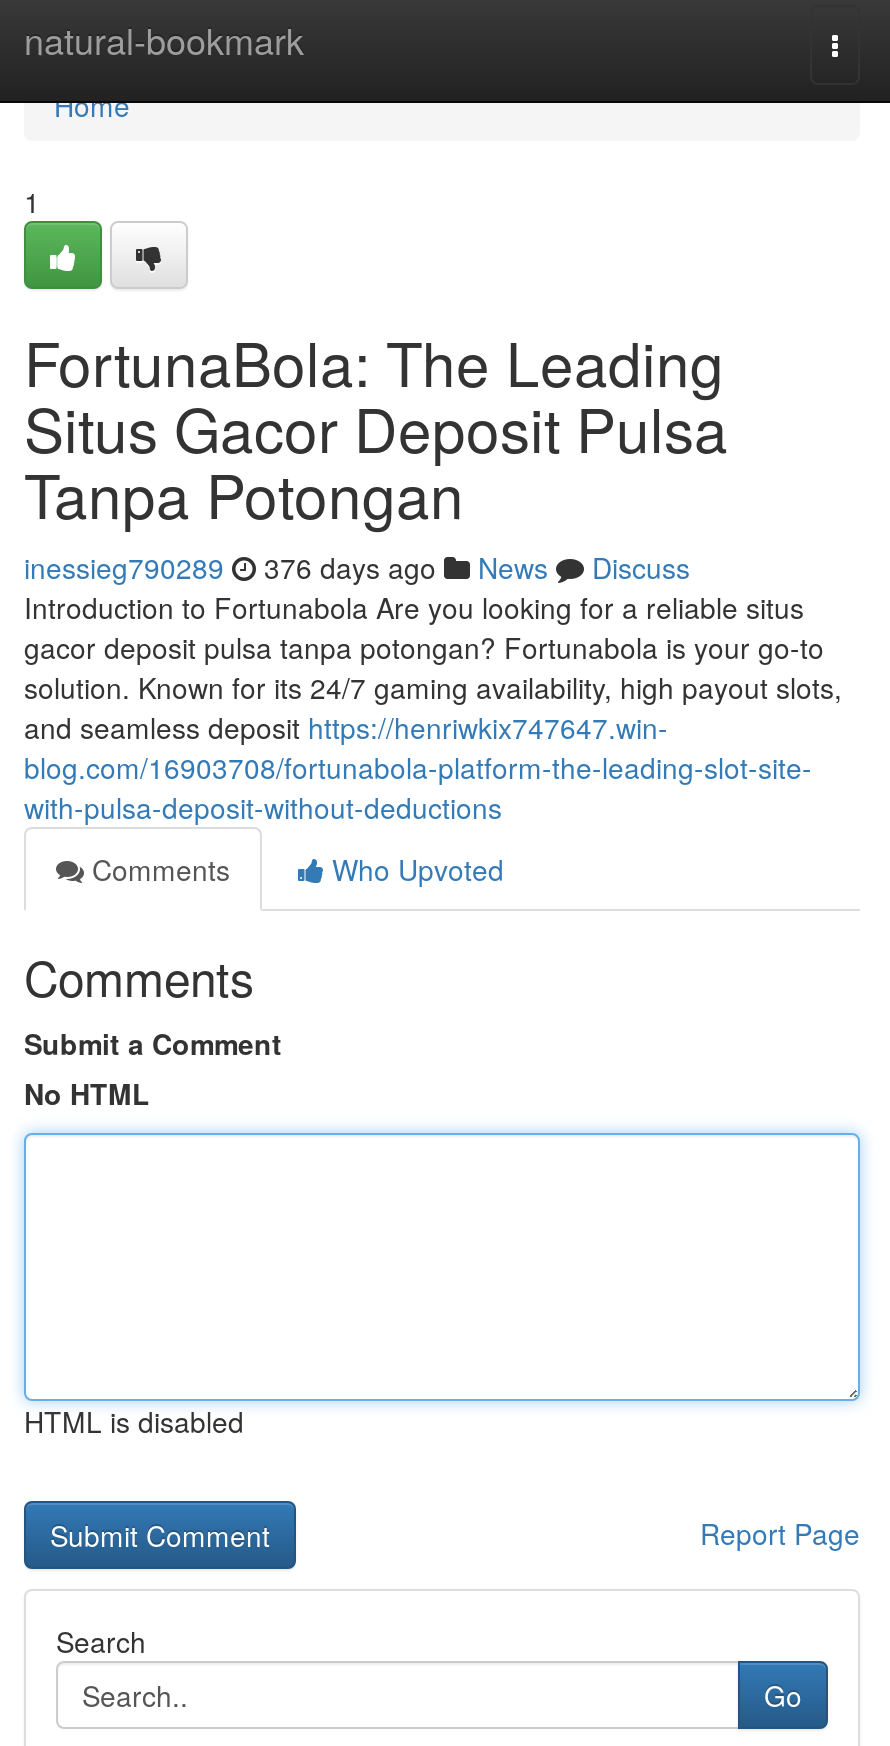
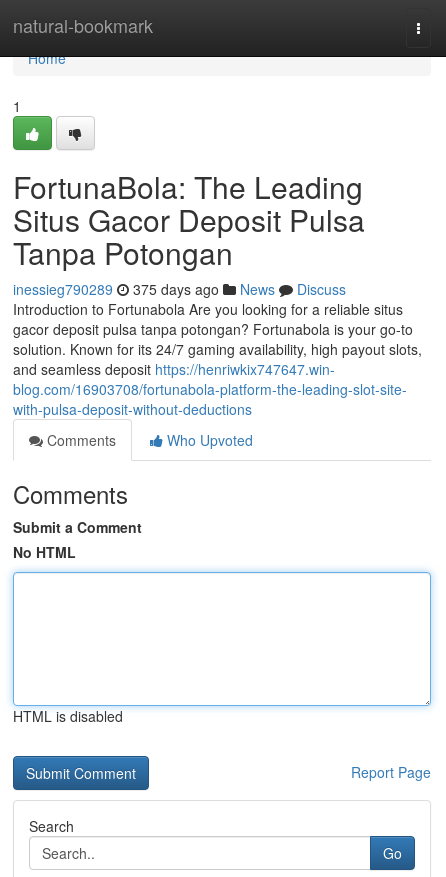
[24,547,690,587] inessieg790289 376 days ago News Discuss -> [13,279,346,299] inessieg790289 375 days ago News Discuss

